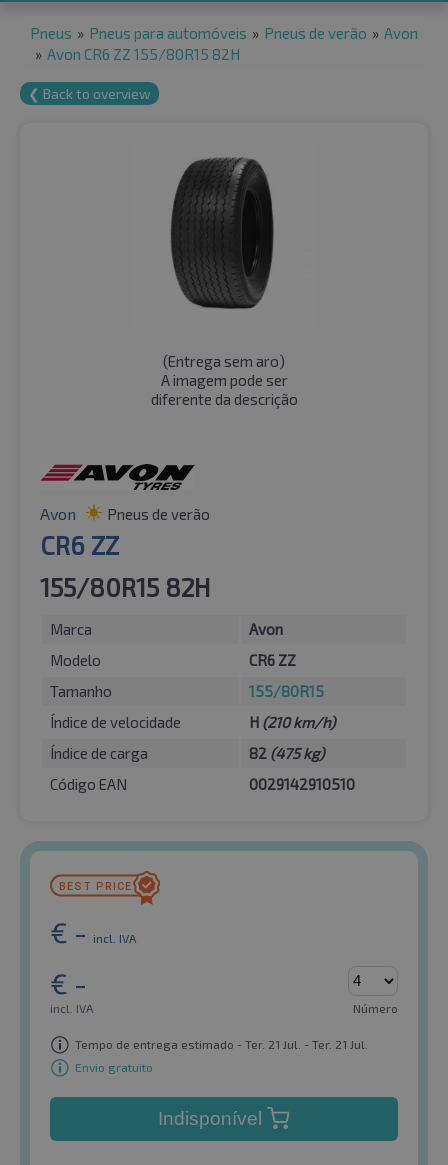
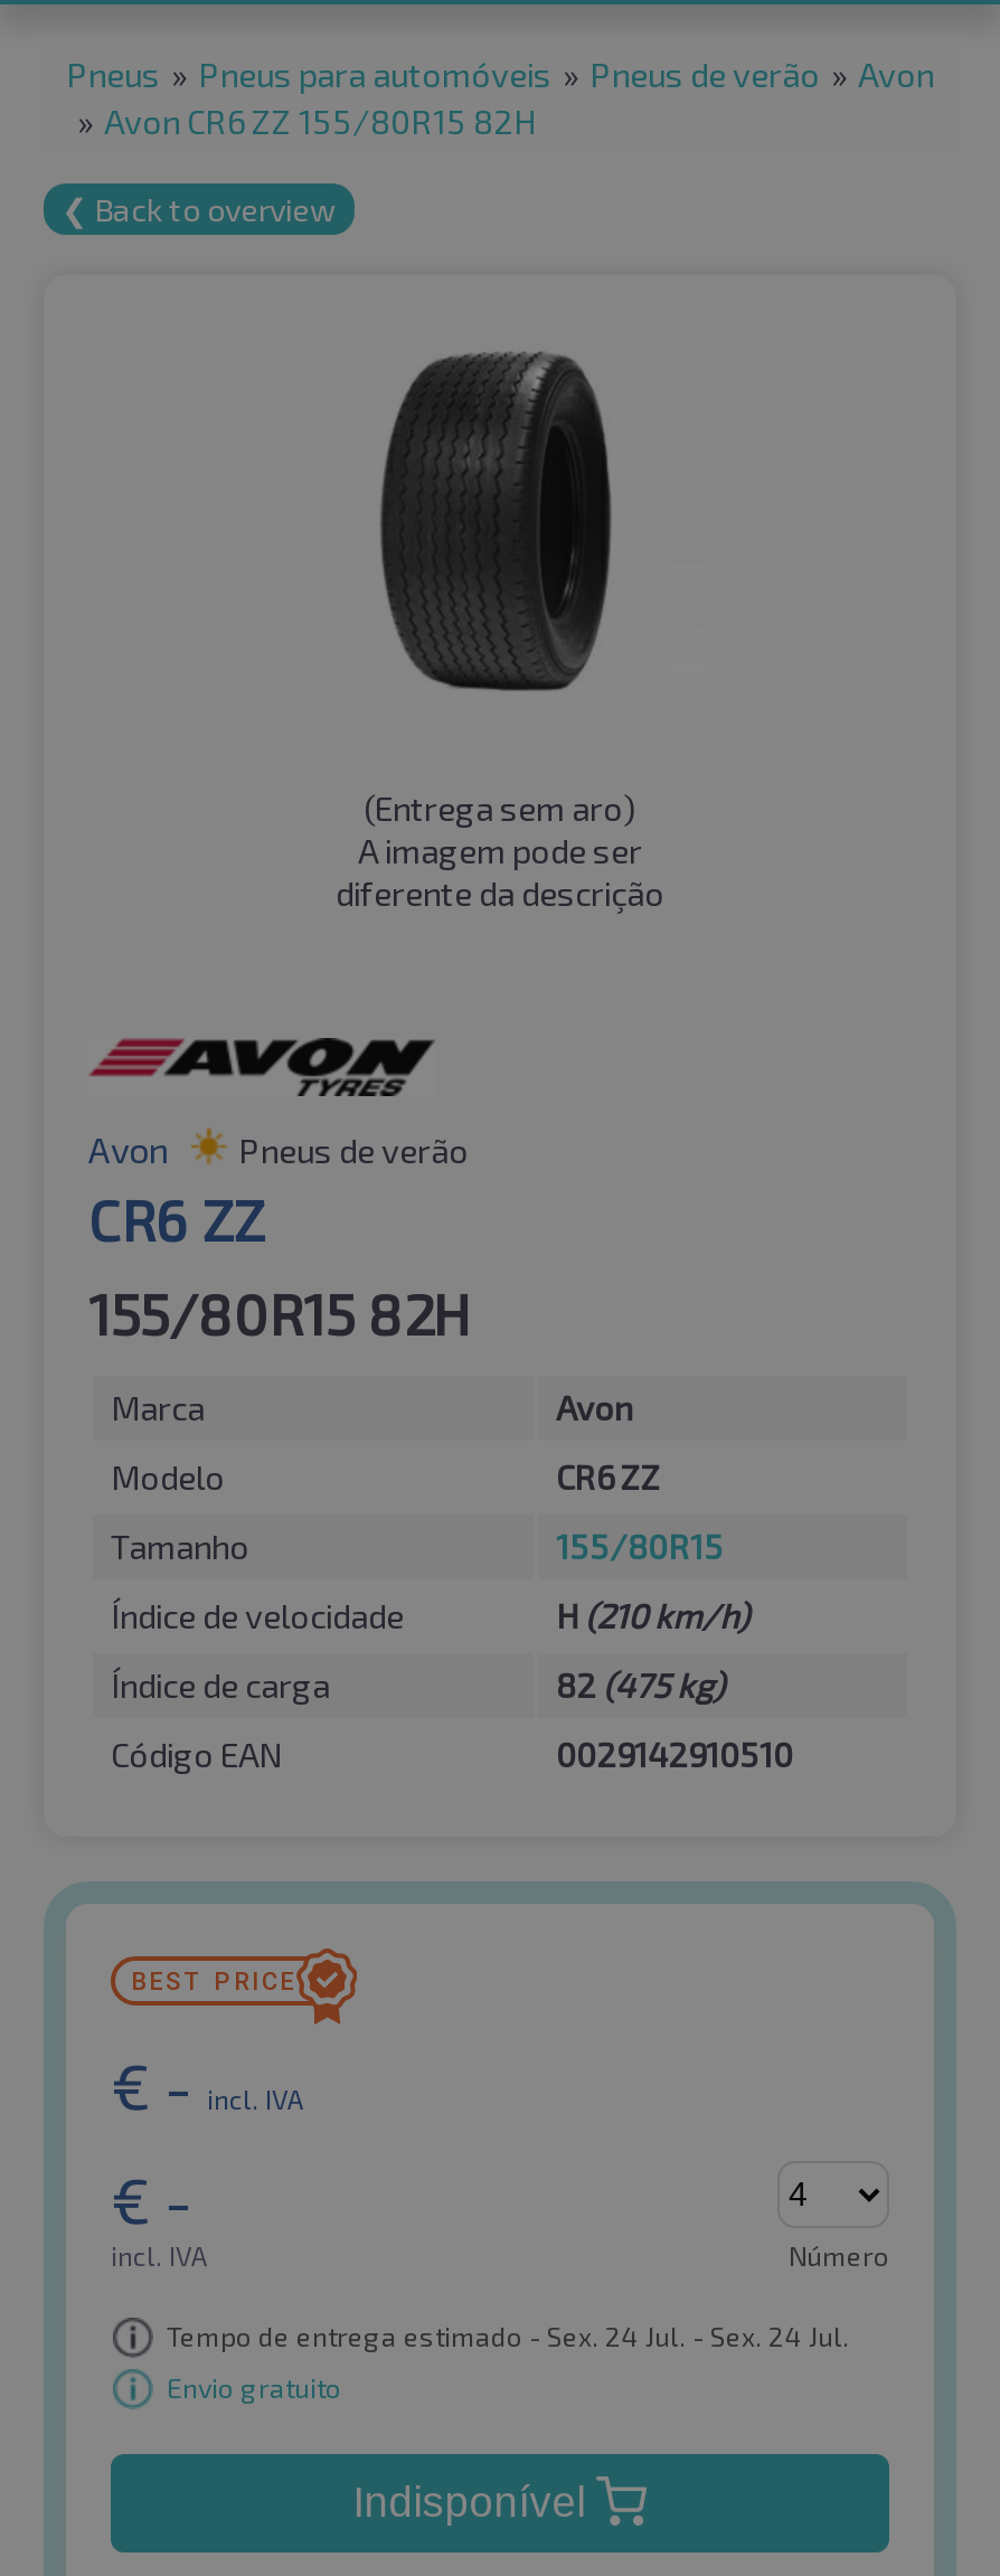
[75,1037,368,1051] Tempo de entrega estimado - Ter. 21 Jul. - Ter. 21 Jul. -> [167,2320,849,2352] Tempo de entrega estimado - Sex. 24 Jul. - Sex. 24 Jul.

